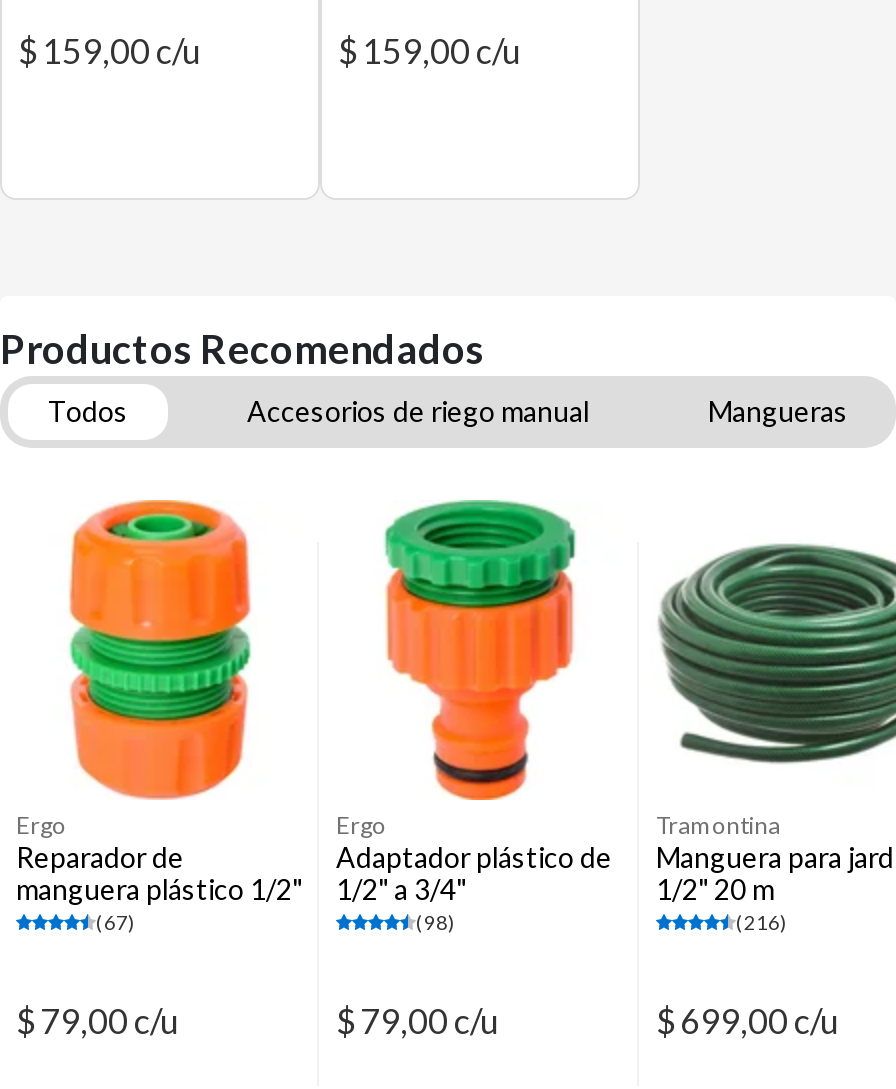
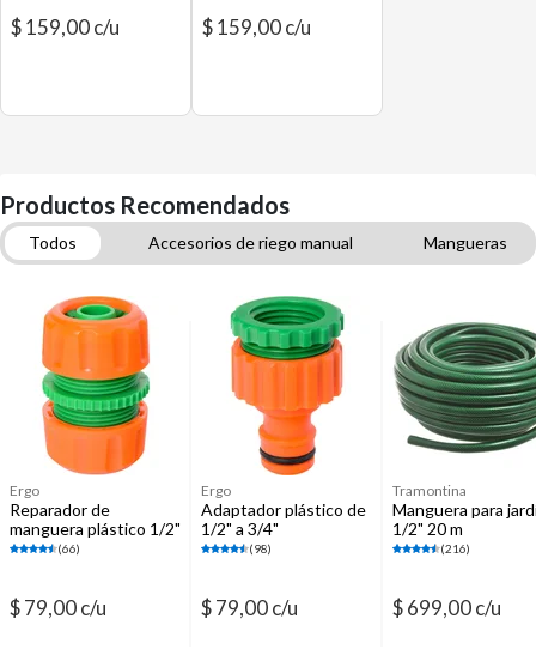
[96,910,134,934] (67) -> [57,541,80,556] (66)

